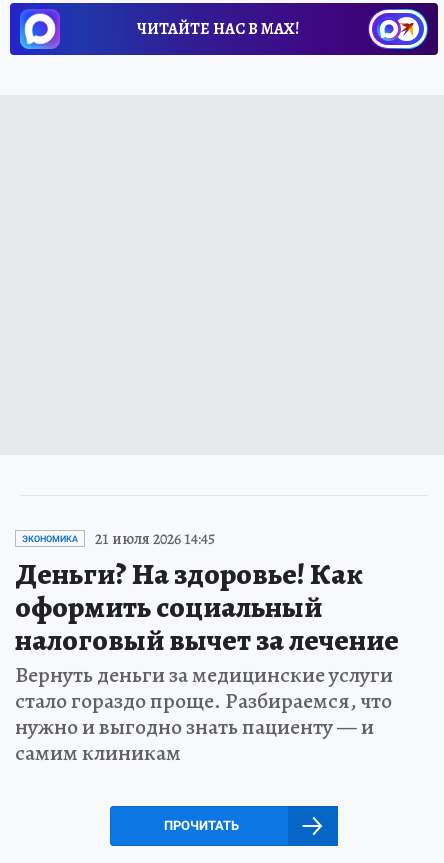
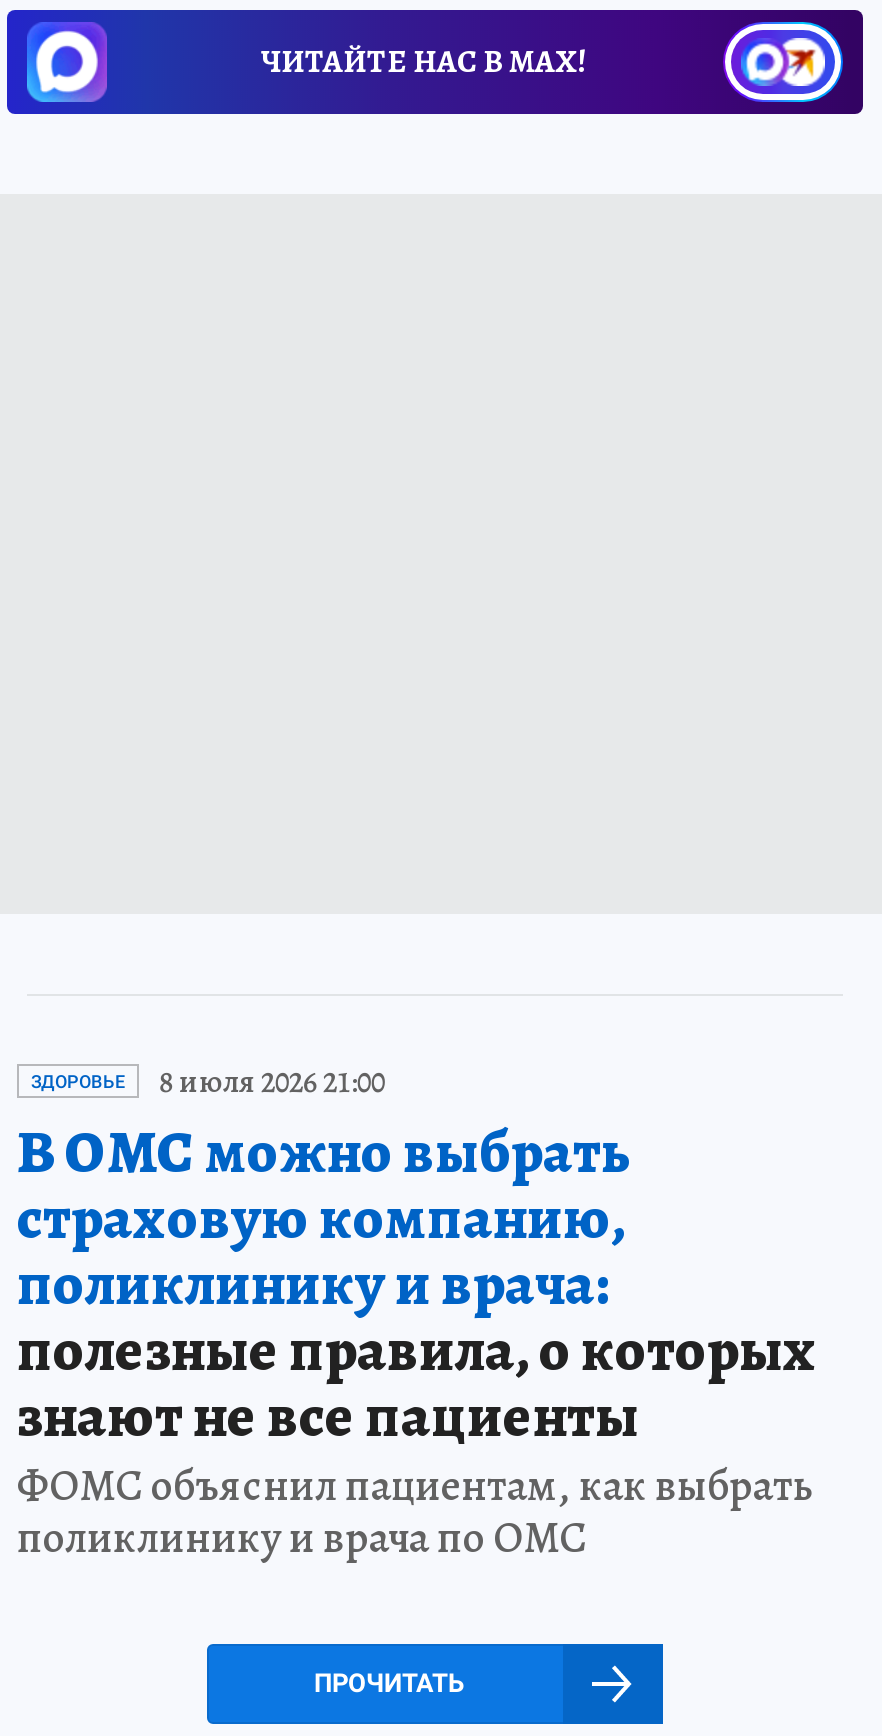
[15,528,399,768] ЭКОНОМИКА | 21 июля 2026 14:45 | Деньги? На здоровье! Как | оформить социальный | налоговый вычет за лечение | Вернуть деньги за медицинские услуги | стало гораздо проще. Разбираемся, что | нужно и выгодно знать пациенту — и | самим клиникам -> [17,1059,817,1567] ЗДОРОВЬЕ | 8 июля 2026 21:00 | В ОМС можно выбрать | страховую компанию, | поликлинику и врача: | полезные правила, о которых | знают не все пациенты | ФОМС объяснил пациентам, как выбрать | поликлинику и врача по ОМС

